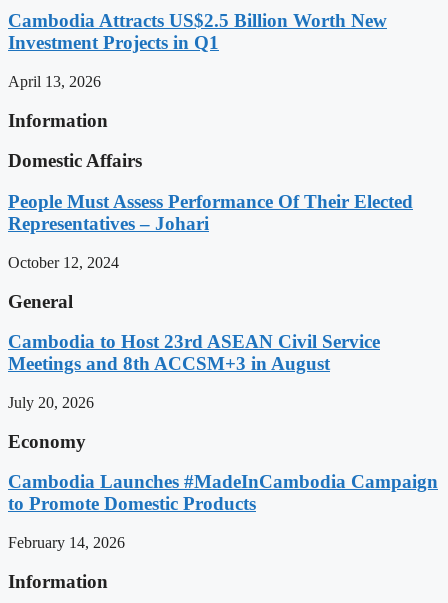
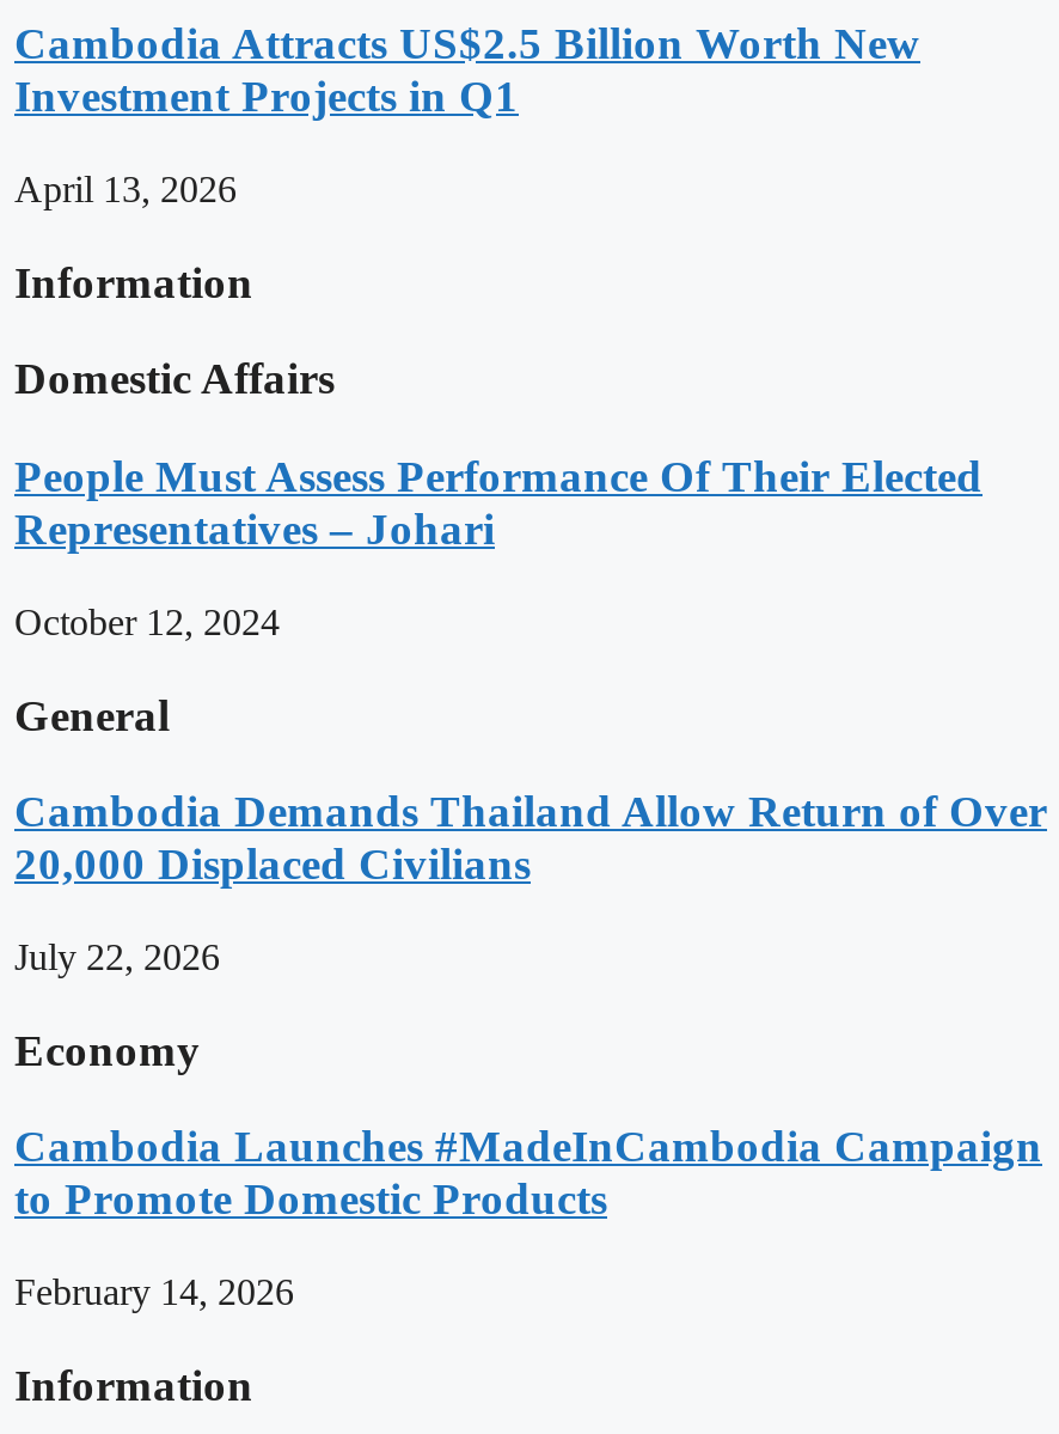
[8,331,380,374] Cambodia to Host 23rd ASEAN Civil Service | Meetings and 8th ACCSM+3 in August -> [14,786,1047,889] Cambodia Demands Thailand Allow Return of Over | 20,000 Displaced Civilians
[8,394,94,411] July 20, 2026 -> [14,936,220,977] July 22, 2026

